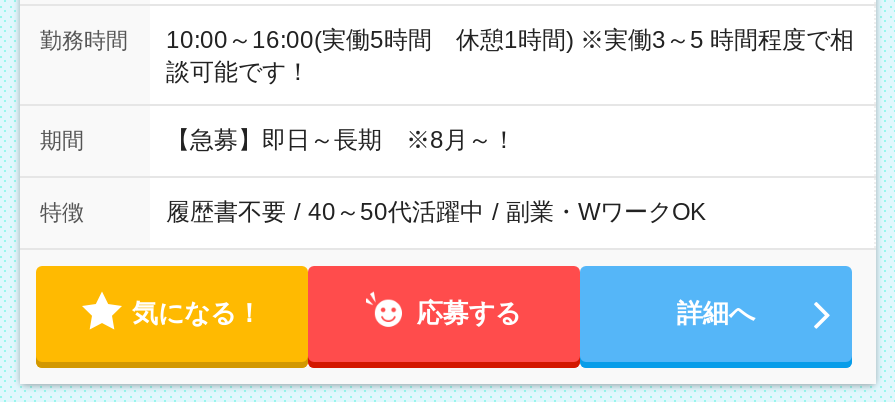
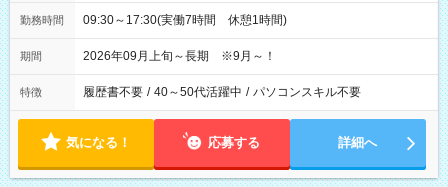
[166,26,854,86] 10:00～16:00(実働5時間 休憩1時間) ※実働3～5 時間程度で相 | 談可能です！ -> [83,13,287,27] 09:30～17:30(実働7時間 休憩1時間)
[166,126,512,154] 【急募】即日～長期 ※8月～！ -> [83,49,274,63] 2026年09月上旬～長期 ※9月～！
[166,198,706,226] 履歴書不要 / 40～50代活躍中 / 副業・WワークOK -> [83,85,361,99] 履歴書不要 / 40～50代活躍中 / パソコンスキル不要

